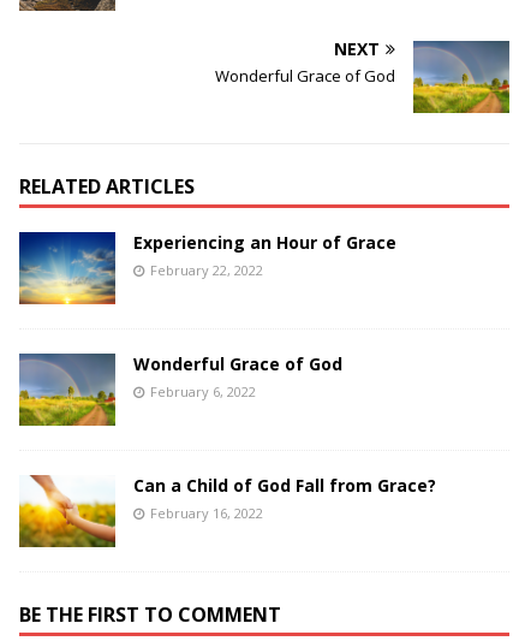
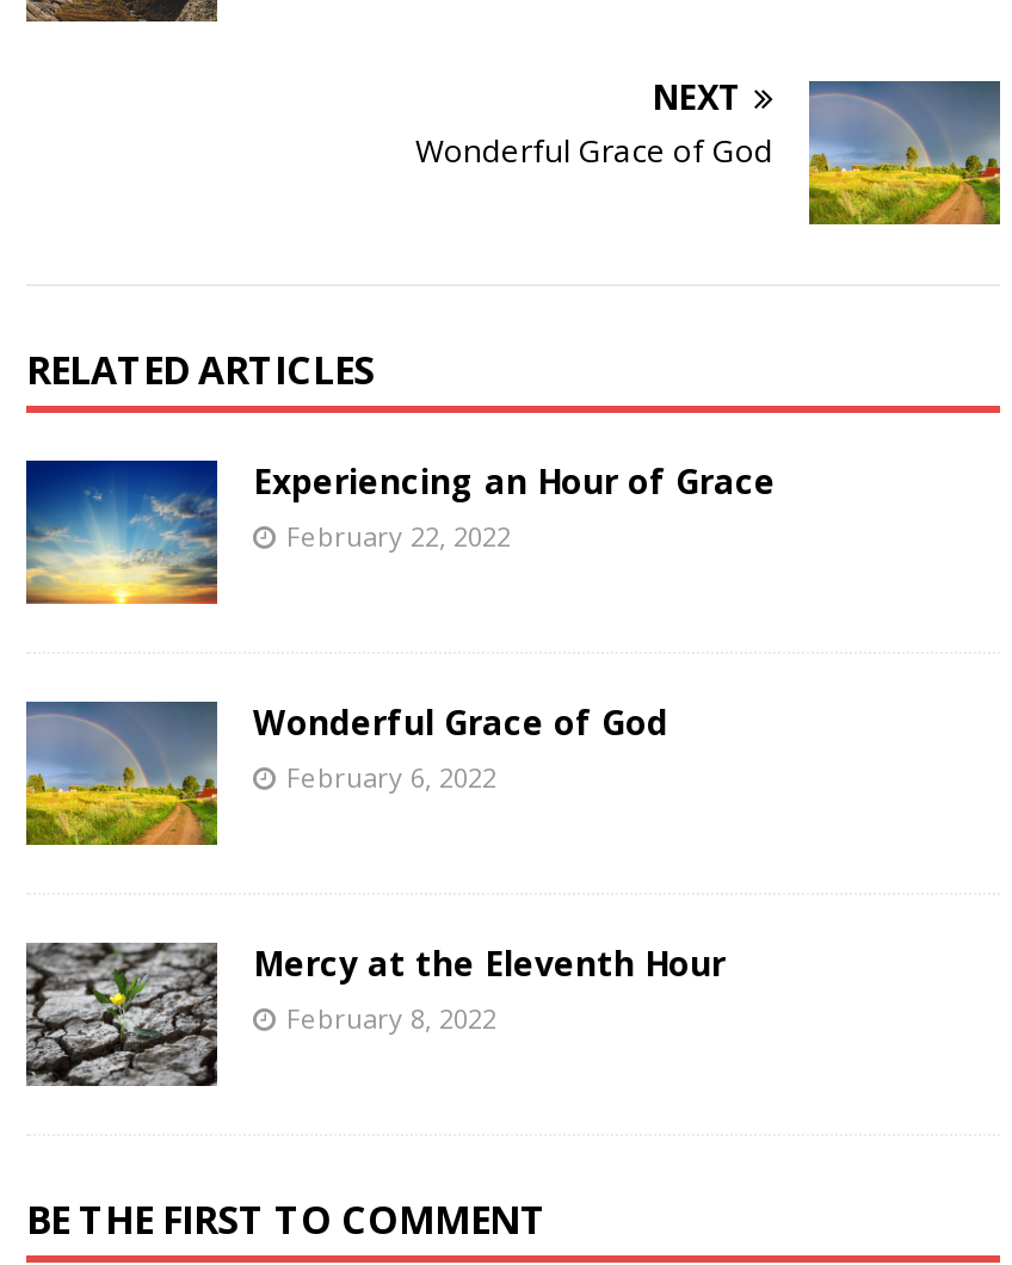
[18,474,436,548] [image] | Can a Child of God Fall from Grace? | February 16, 2022 -> [24,940,726,1088] [image] | Mercy at the Eleventh Hour | February 8, 2022

